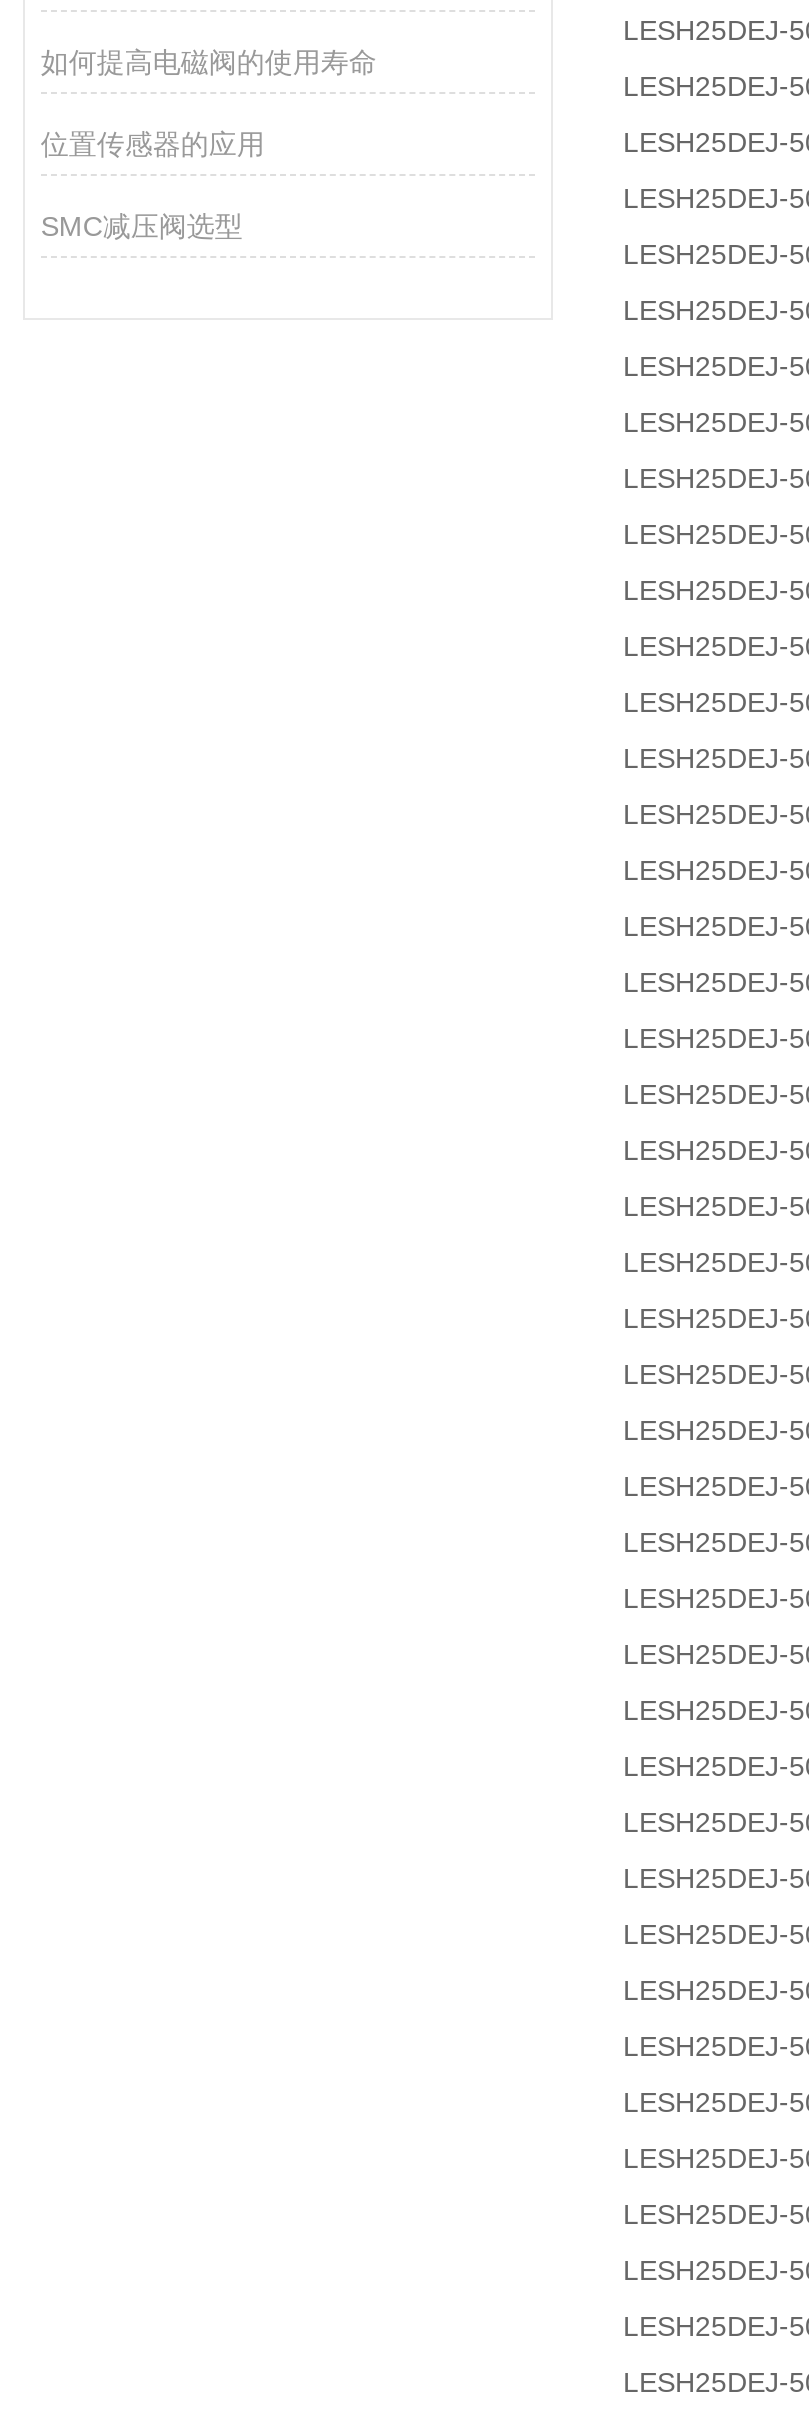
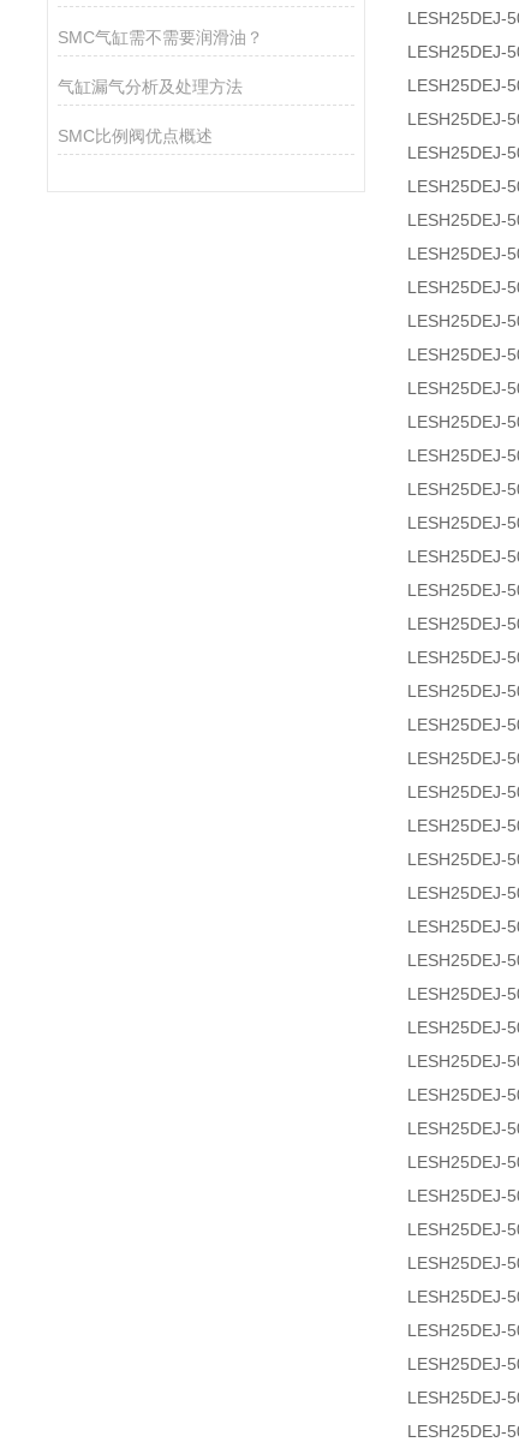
[41,46,377,78] 如何提高电磁阀的使用寿命 -> [58,28,263,47] SMC气缸需不需要润滑油？
[41,128,265,160] 位置传感器的应用 -> [58,77,243,96] 气缸漏气分析及处理方法
[41,210,243,242] SMC减压阀选型 -> [58,126,213,145] SMC比例阀优点概述

